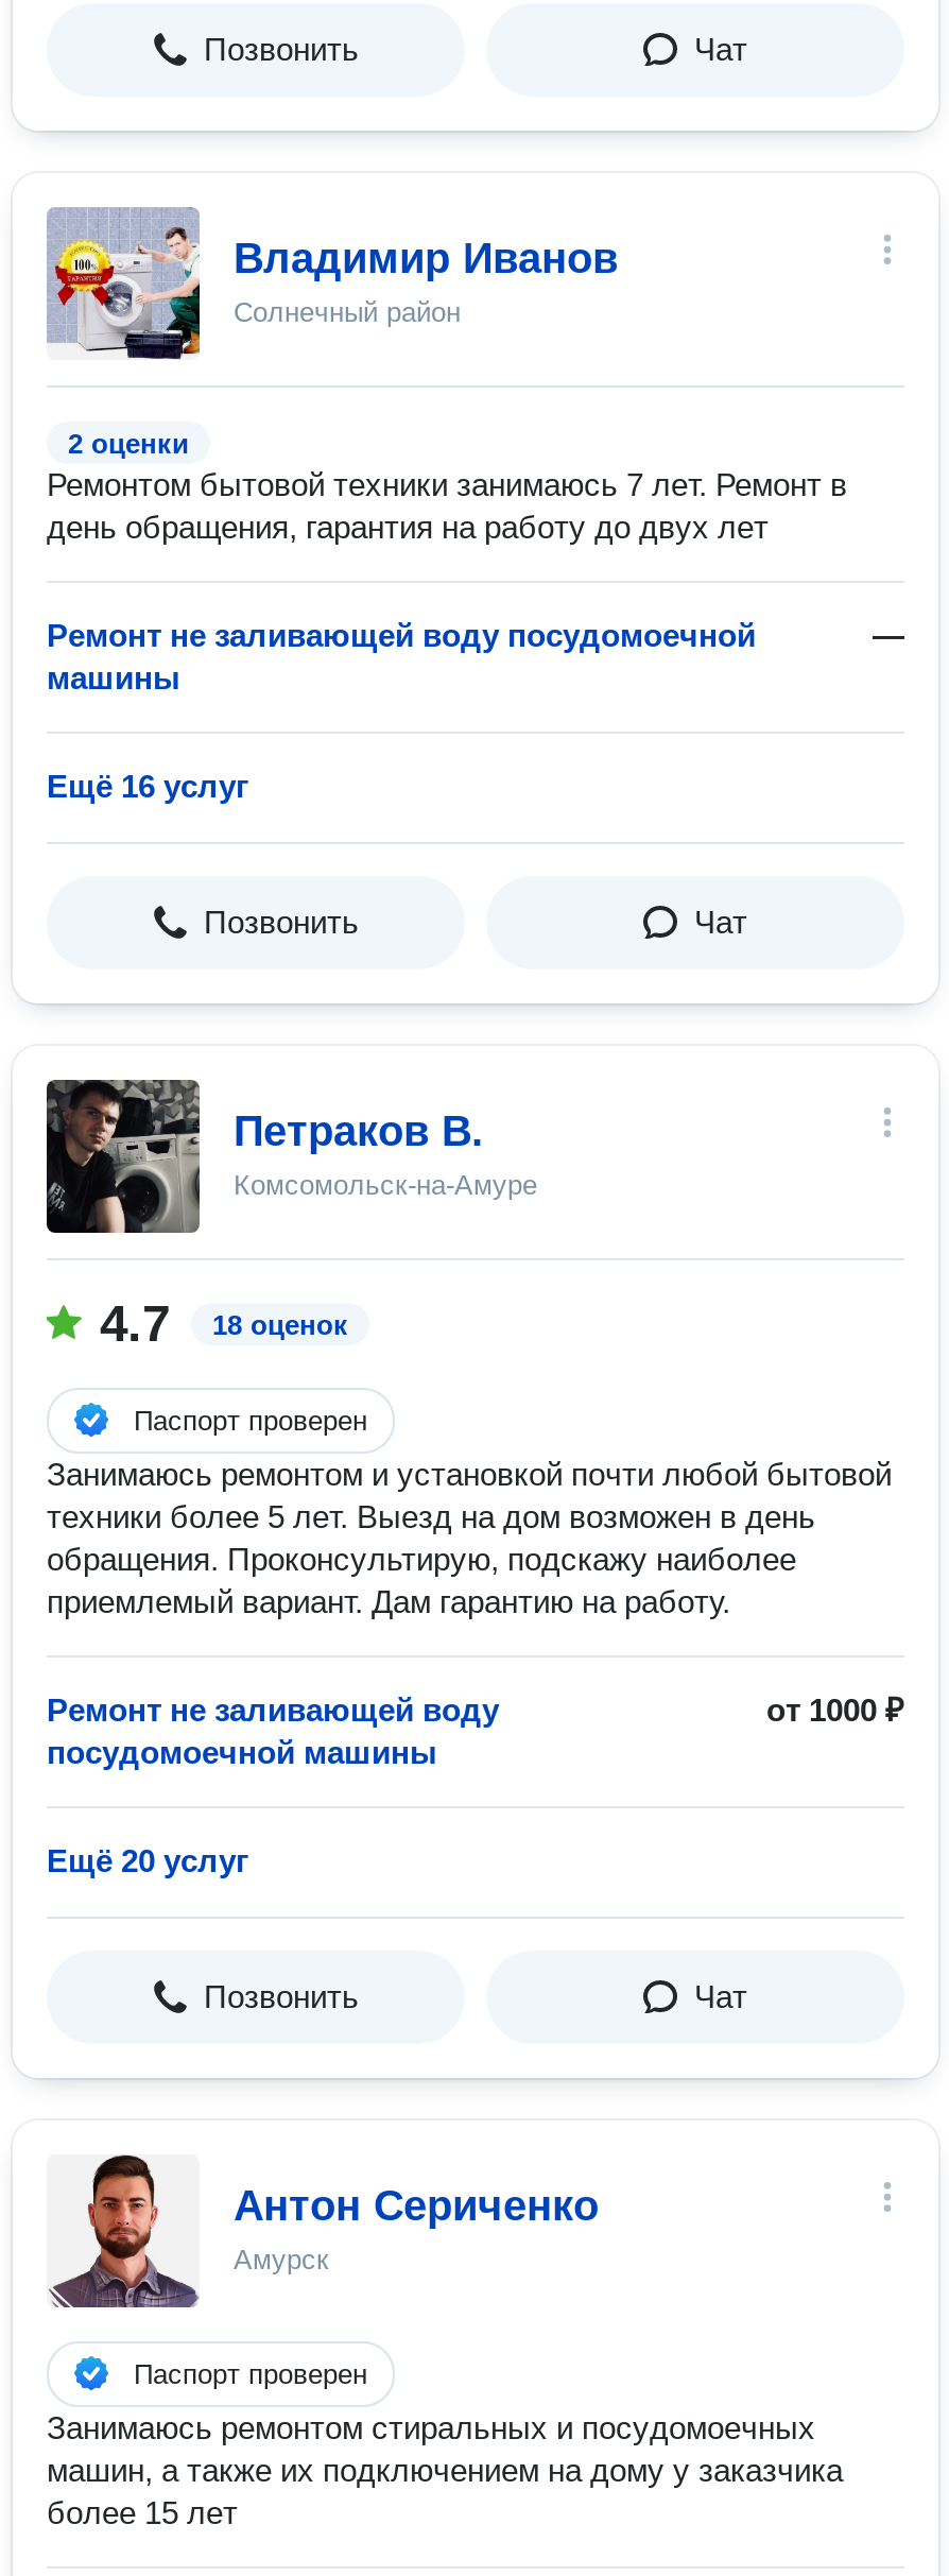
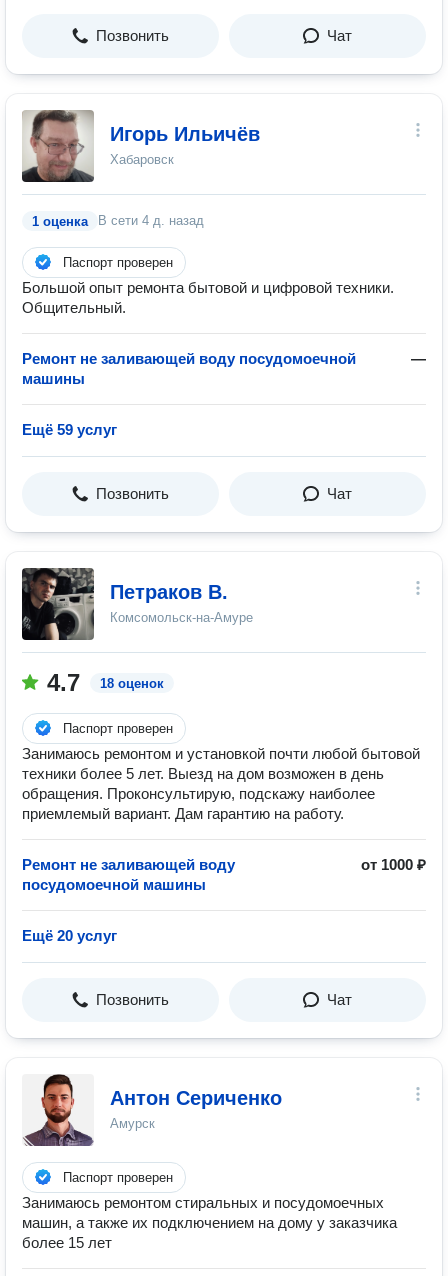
[49,209,618,328] [image] | Владимир Иванов | Солнечный район -> [21,110,260,183] [image] | Игорь Ильичёв | Хабаровск
[47,428,847,545] 2 оценки | Ремонтом бытовой техники занимаюсь 7 лет. Ремонт в | день обращения, гарантия на работу до двух лет -> [22,213,394,316] 1 оценка | В сети 4 д. назад | Паспорт проверен | Большой опыт ремонта бытовой и цифровой техники. | Общительный.
[47,768,248,804] Ещё 16 услуг -> [22,421,117,438] Ещё 59 услуг

